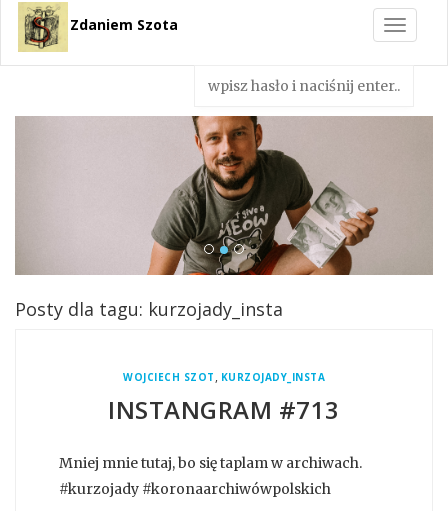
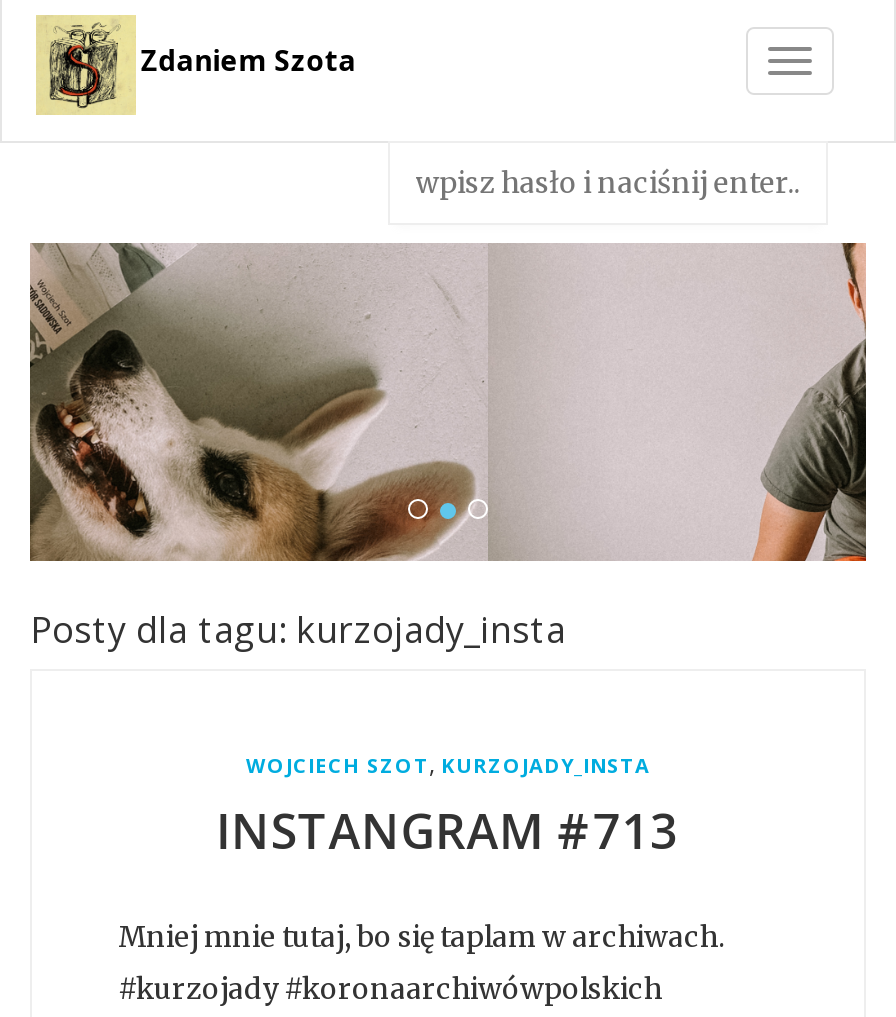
[16,116,433,276] [image] -> [30,243,866,563] [image]

